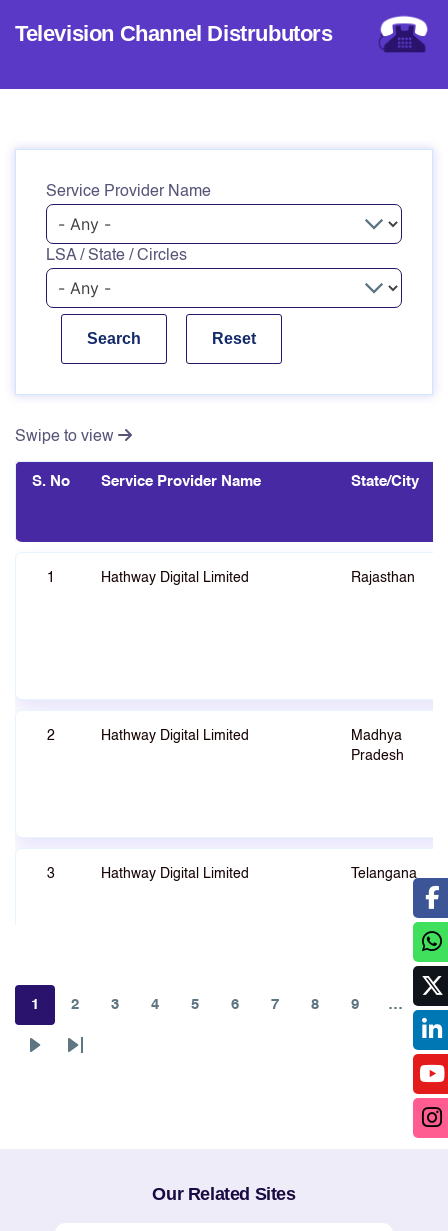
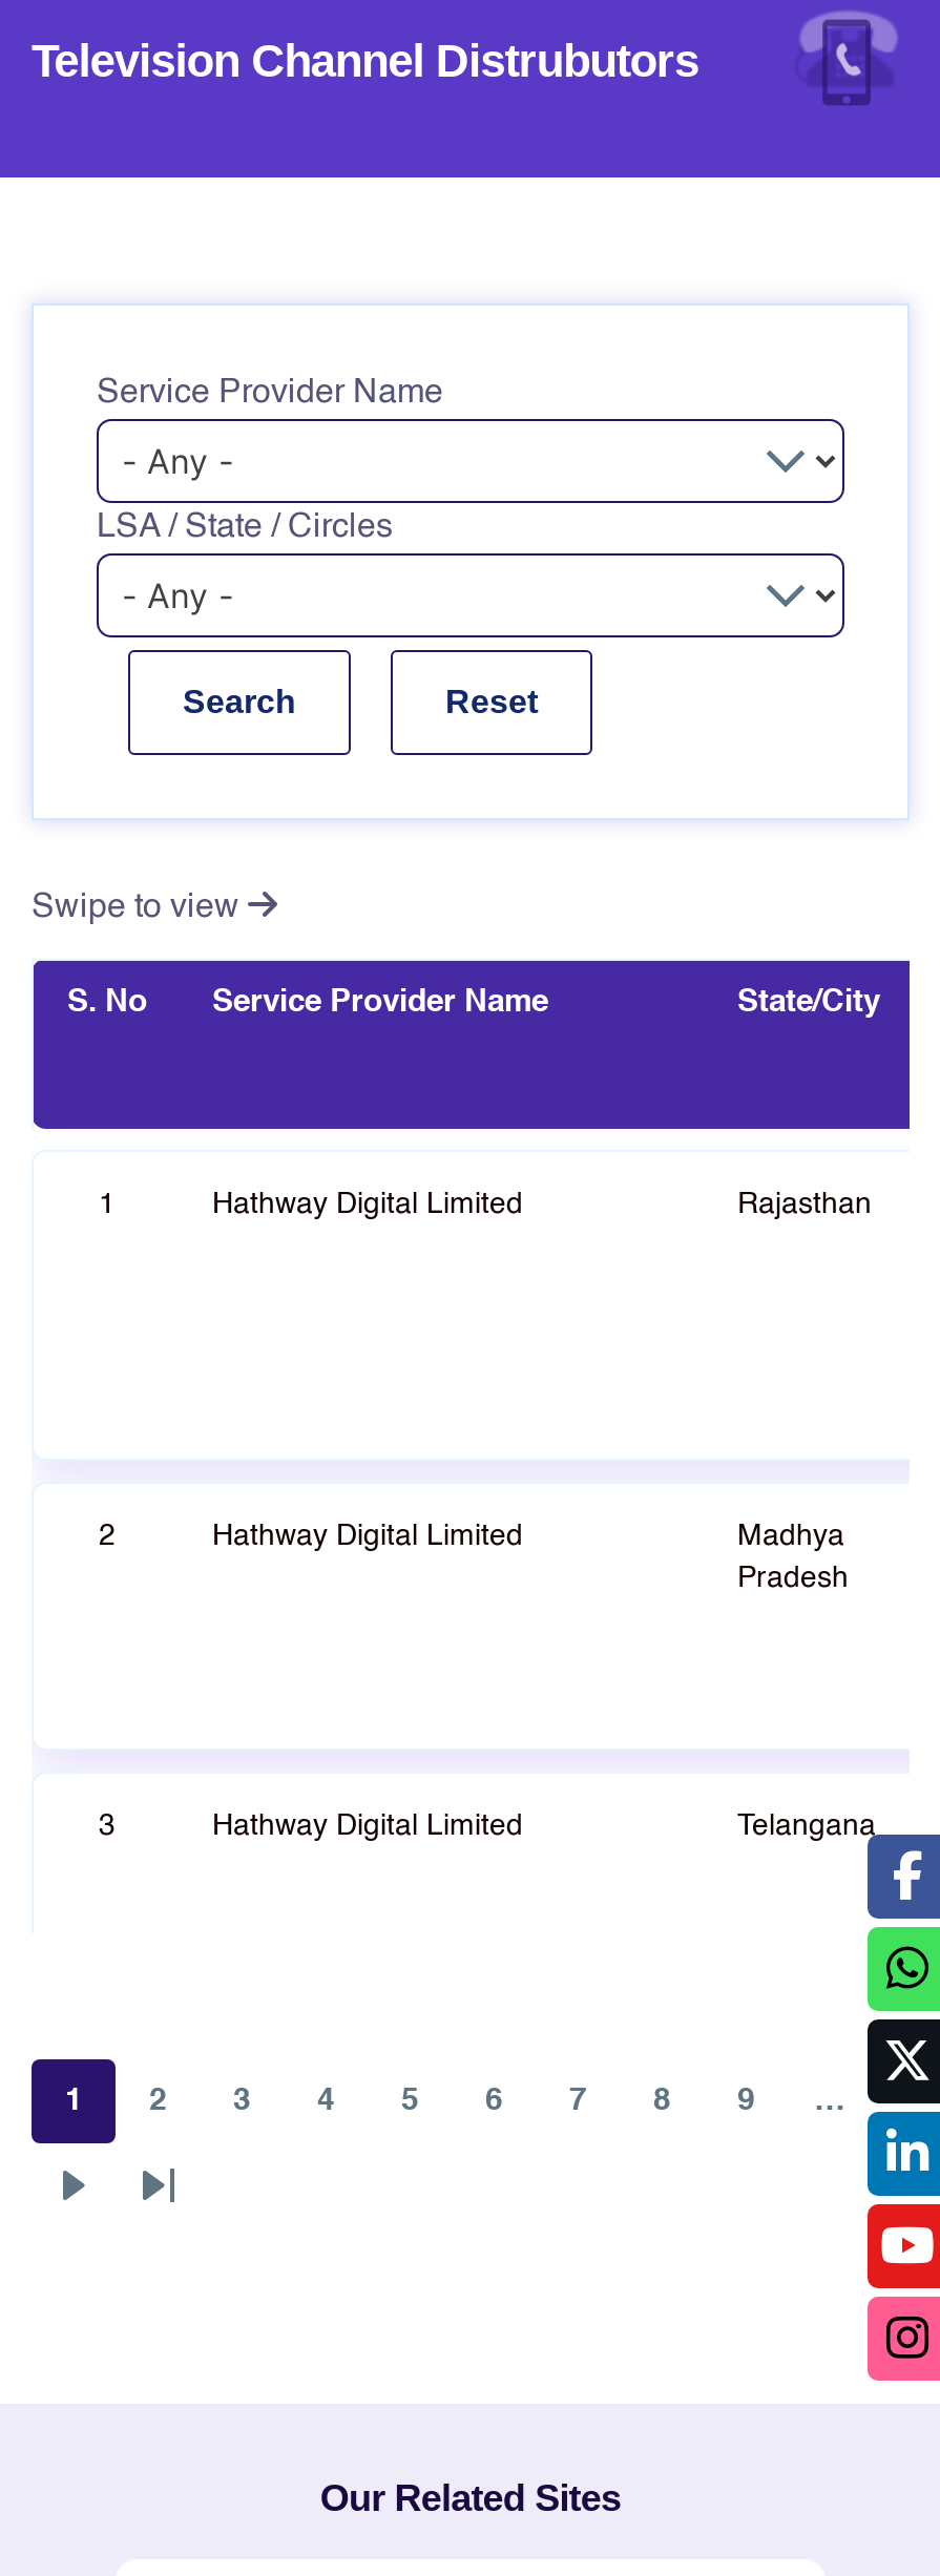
[379,10,428,53] [image] -> [800,9,897,100] [image]

